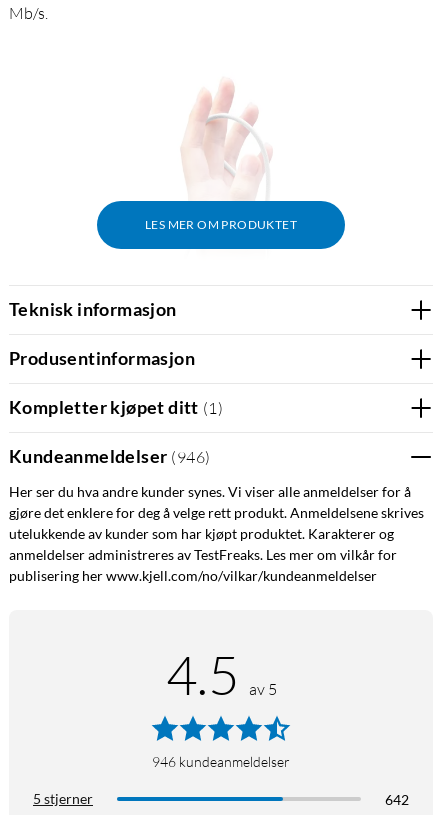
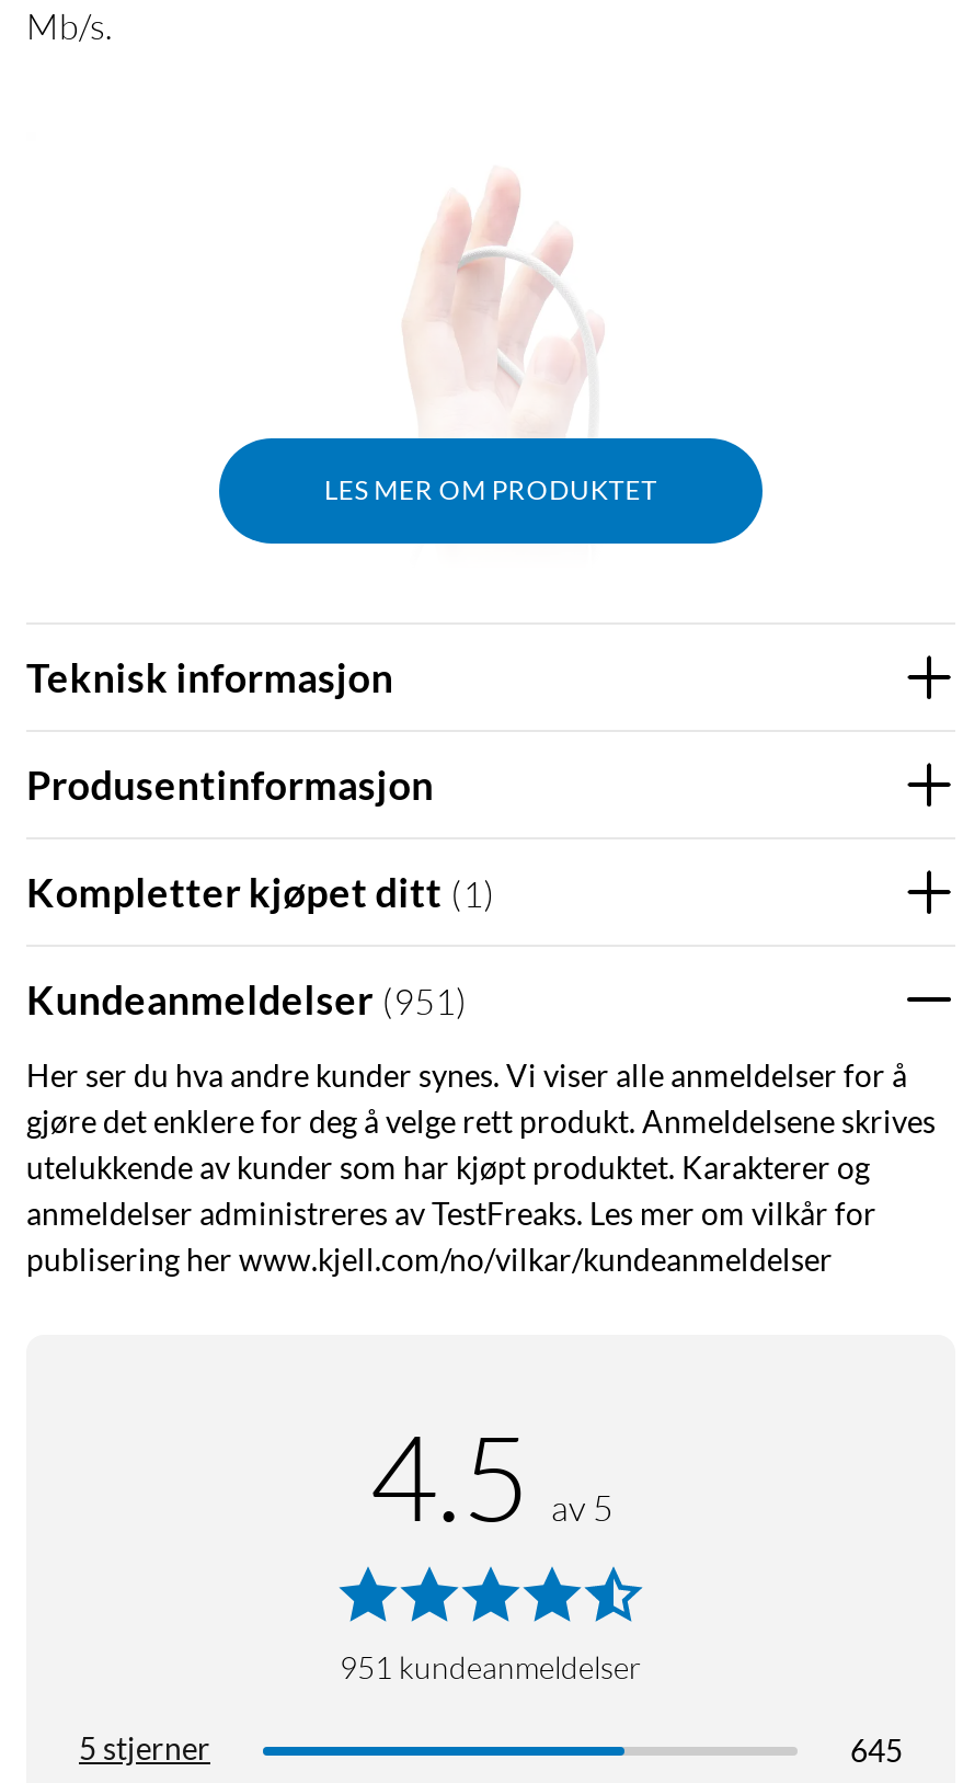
[9,445,210,467] Kundeanmeldelser (946) -> [26,975,468,1024] Kundeanmeldelser (951)
[152,752,290,769] 946 kundeanmeldelser -> [340,1649,642,1687] 951 kundeanmeldelser
[385,790,409,807] 642 -> [850,1733,903,1770] 645

